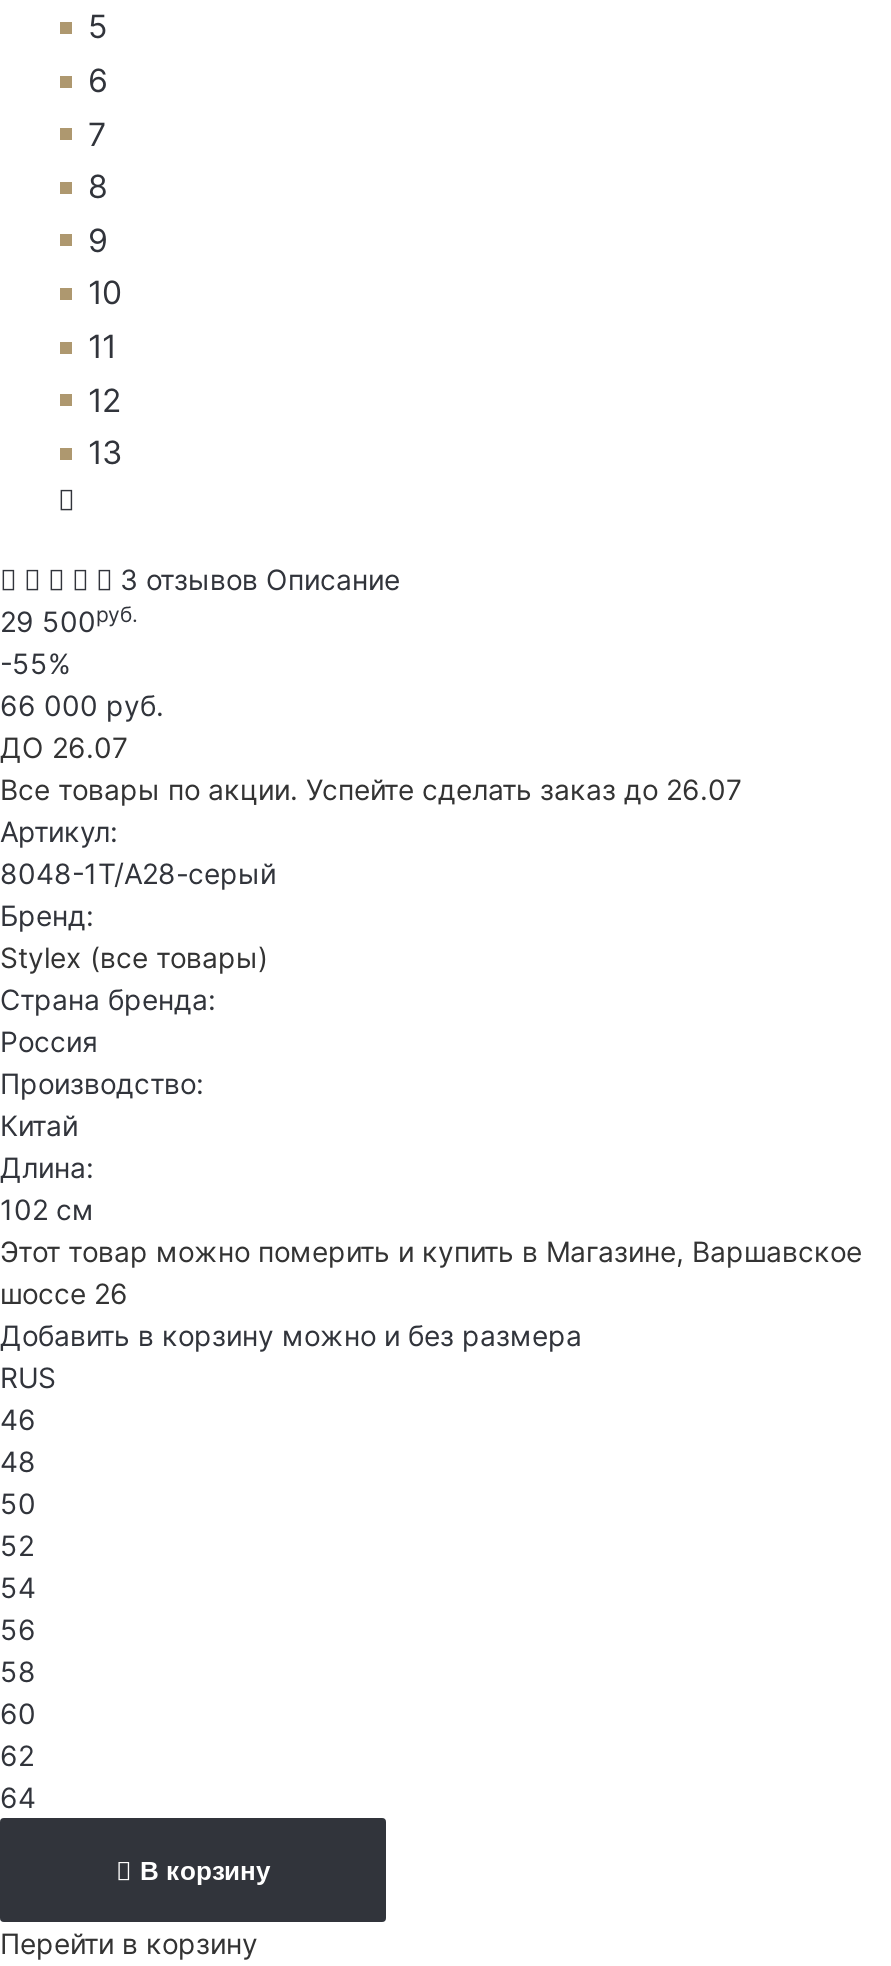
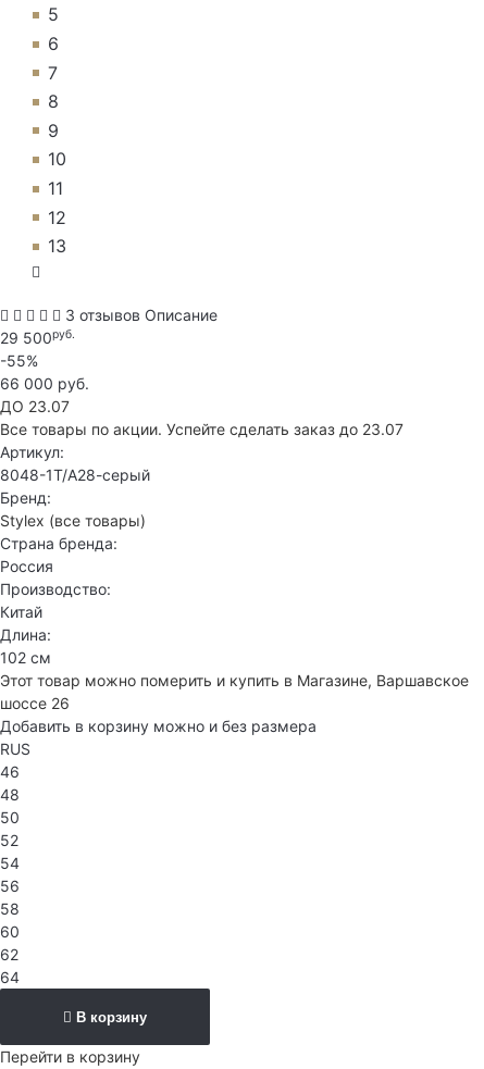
[0,730,128,764] ДО 26.07 -> [0,397,70,416] ДО 23.07
[0,772,742,806] Все товары по акции. Успейте сделать заказ до 26.07 -> [0,420,404,438] Все товары по акции. Успейте сделать заказ до 23.07

